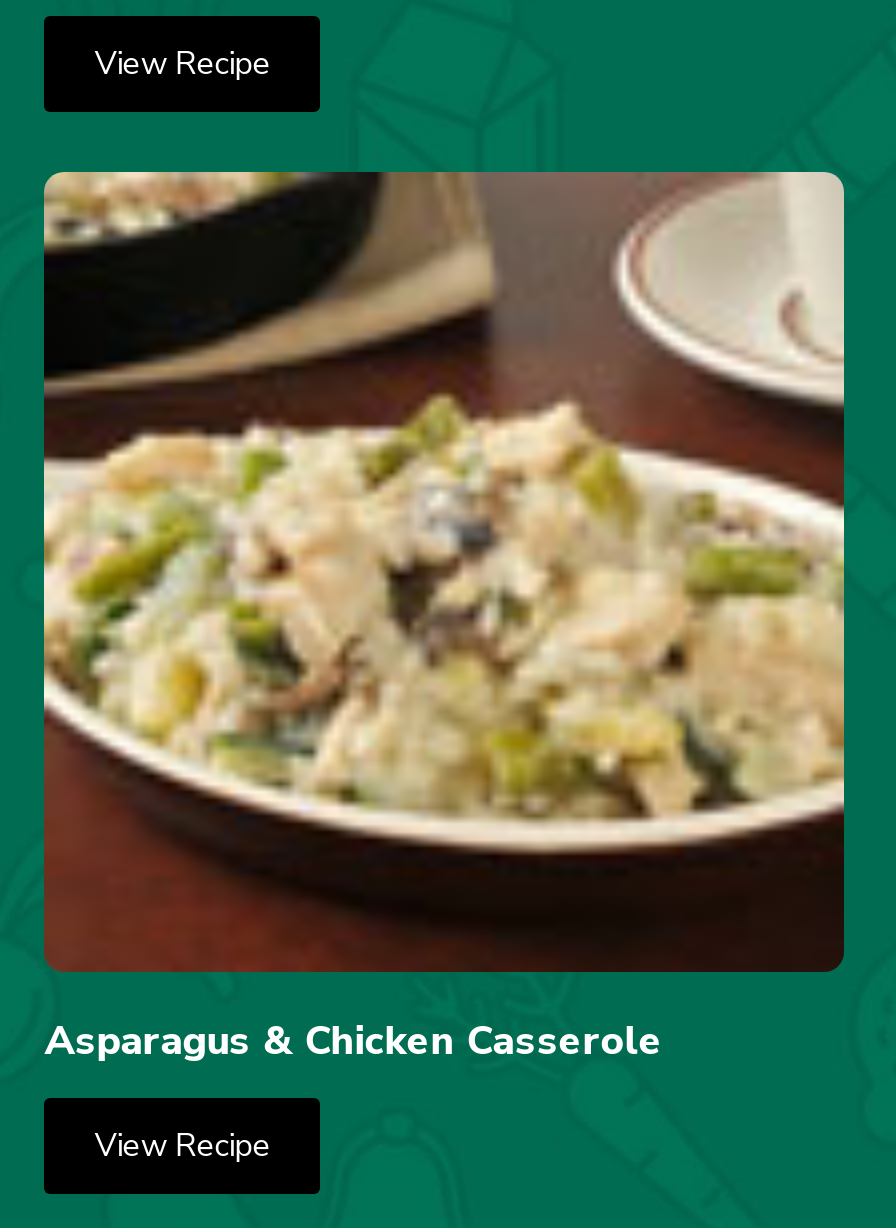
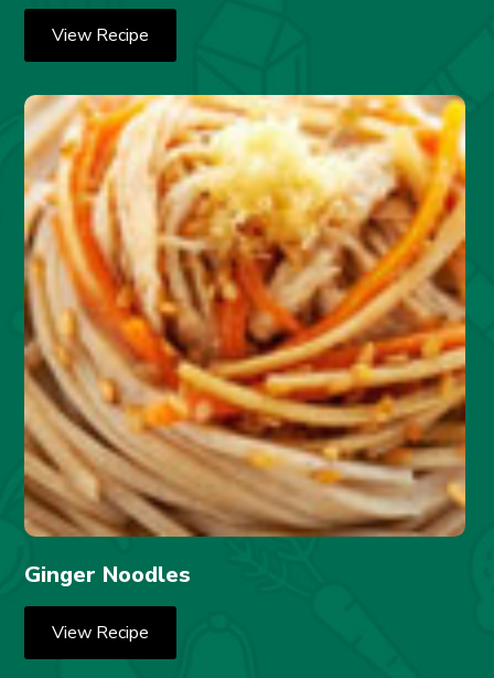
[42,170,846,1067] [image] | Asparagus & Chicken Casserole -> [23,94,466,589] [image] | Ginger Noodles

